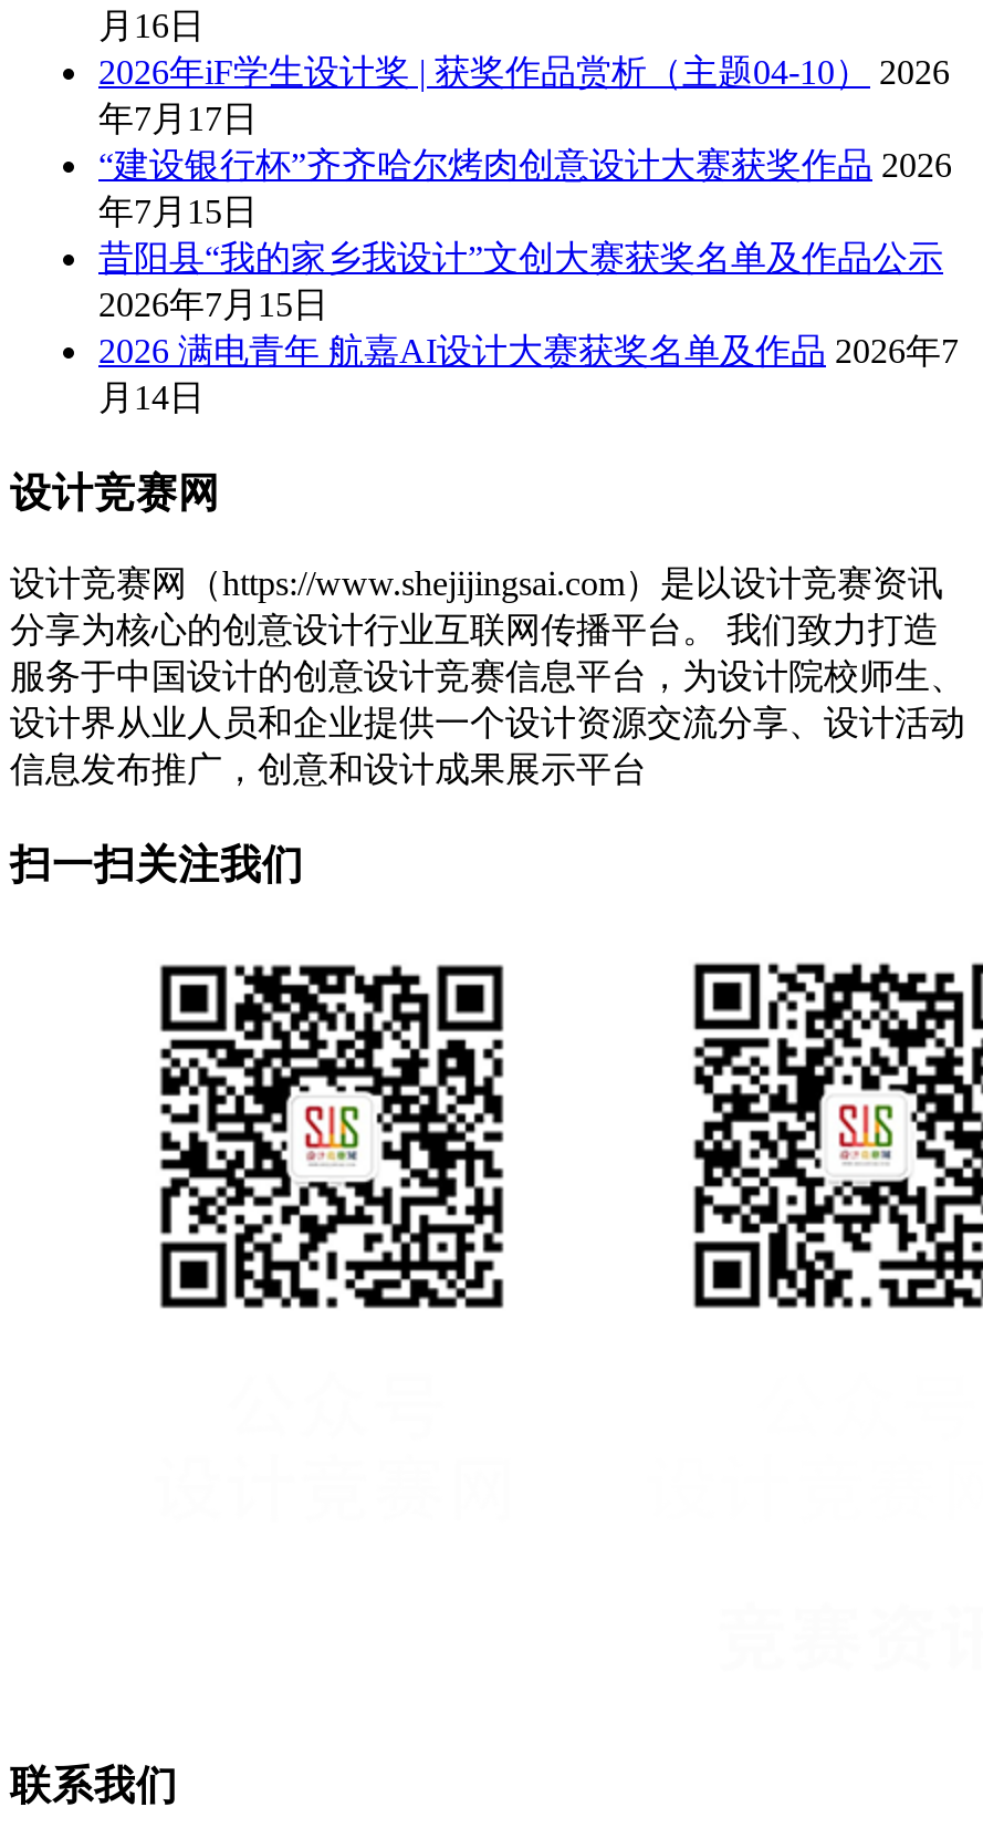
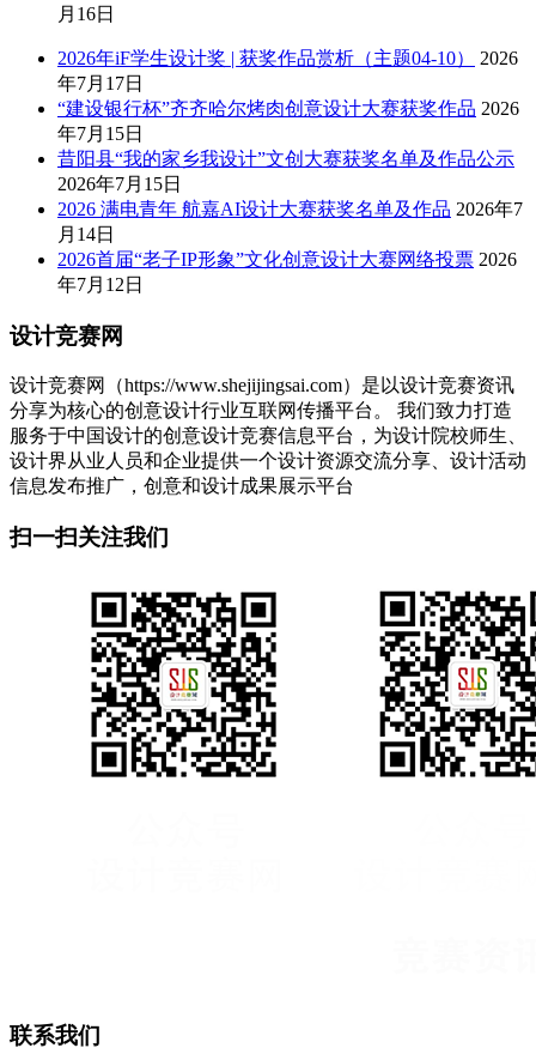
none -> [57,249,517,295] 2026首届“老子IP形象”文化创意设计大赛网络投票 2026 | 年7月12日

